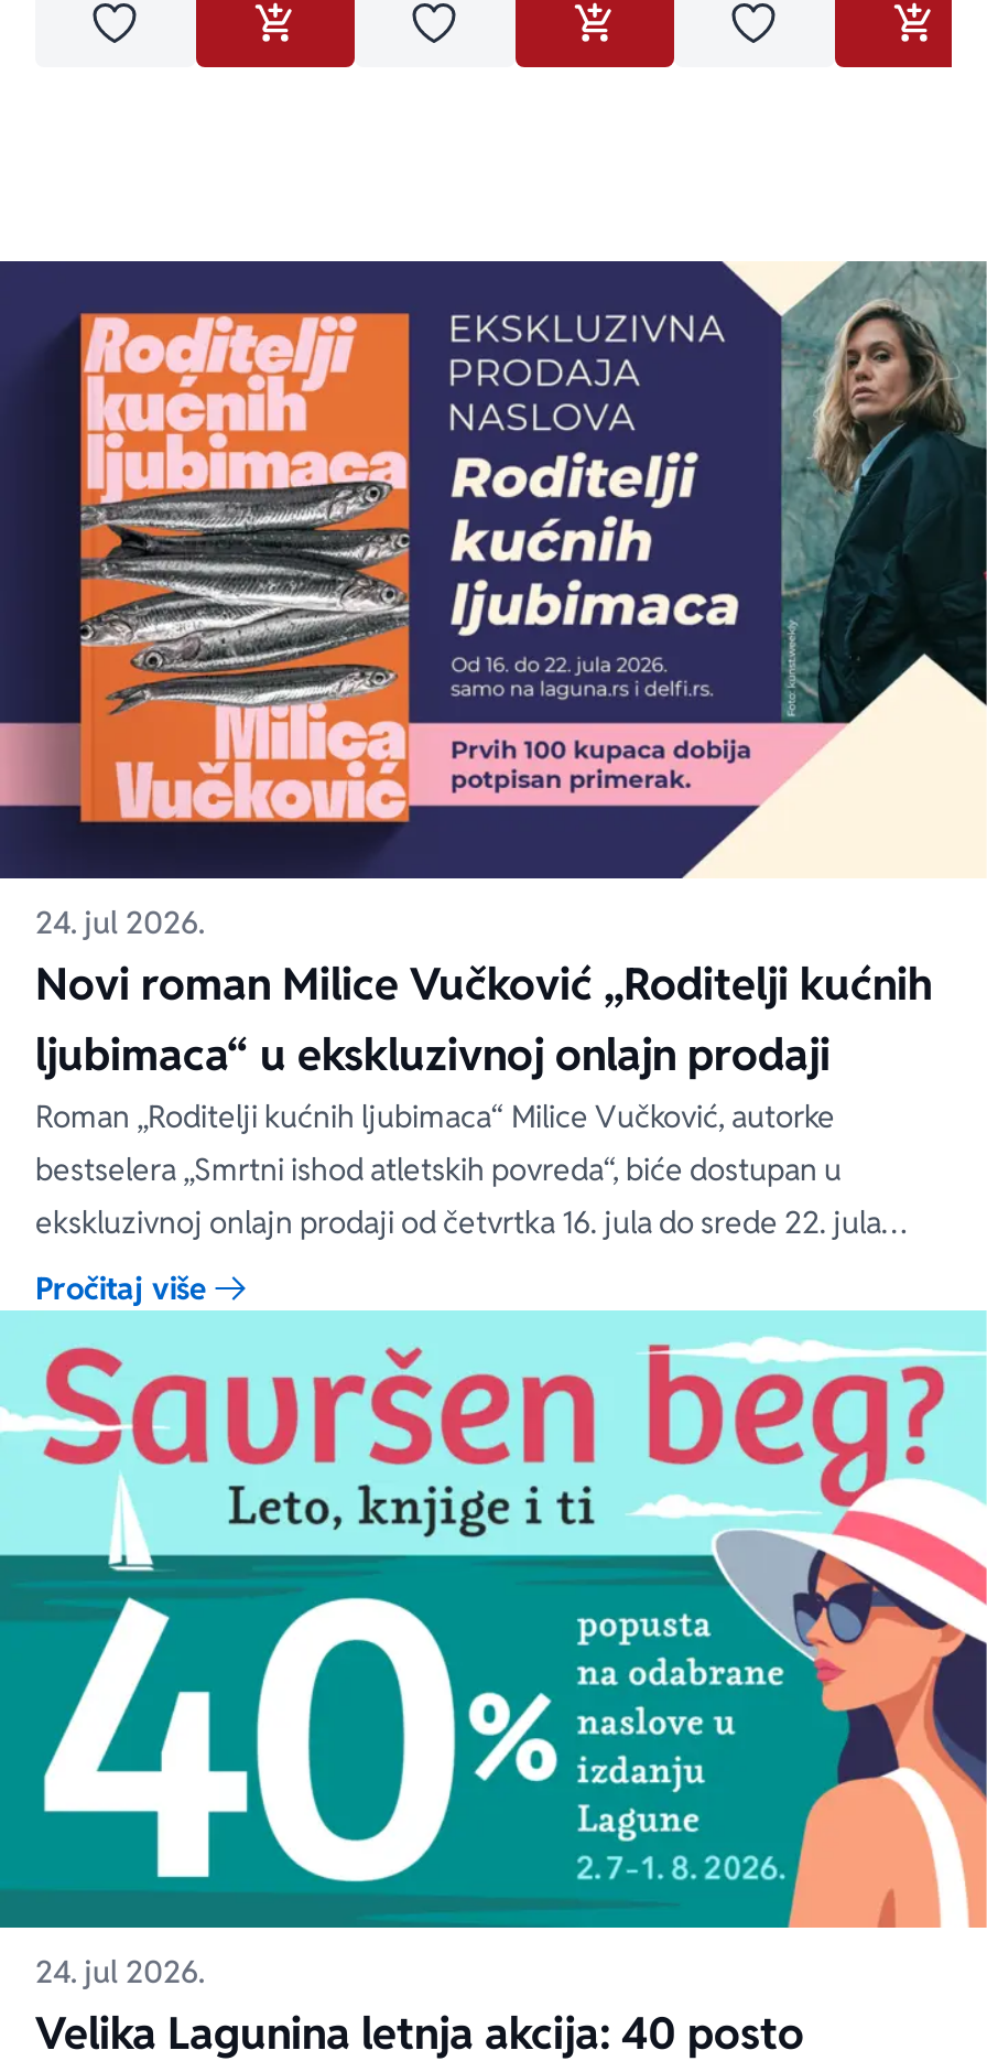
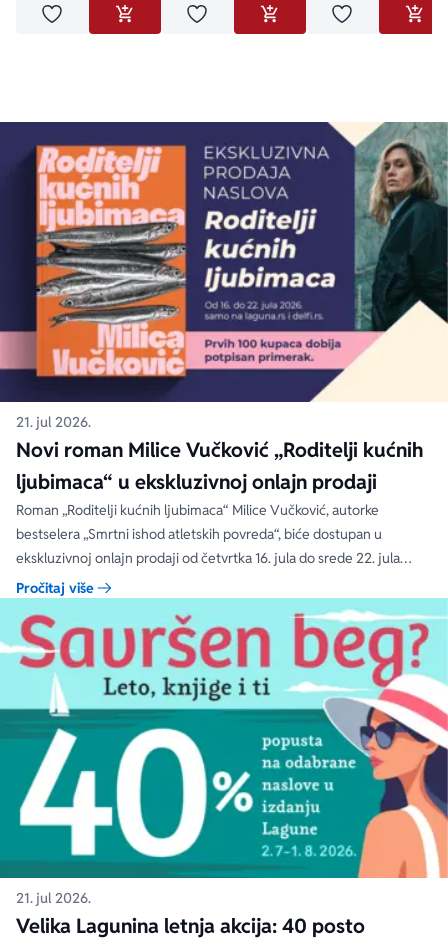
[35,903,205,942] 24. jul 2026. -> [16,413,91,431] 21. jul 2026.
[35,1952,205,1992] 24. jul 2026. -> [16,889,91,907] 21. jul 2026.

